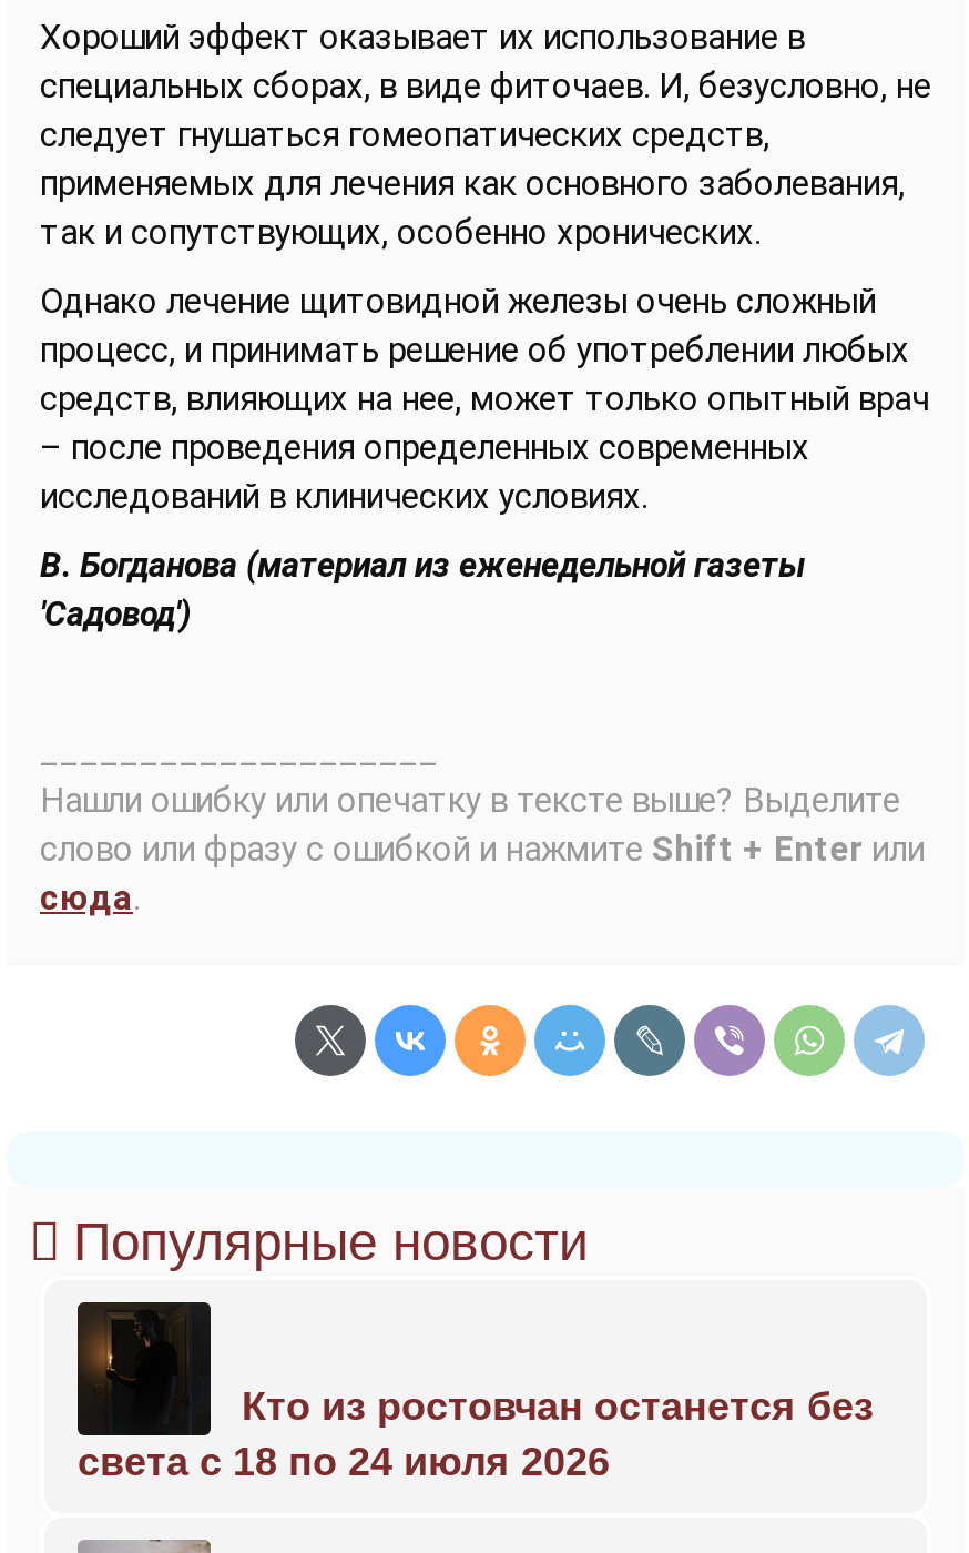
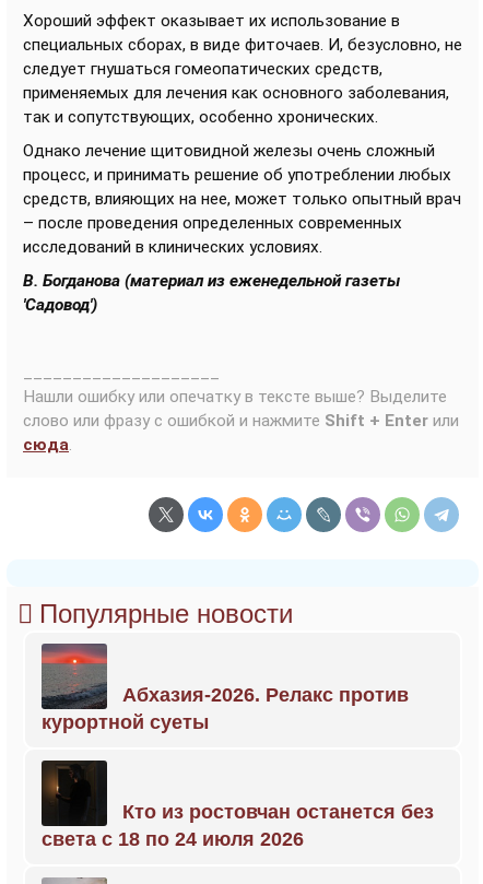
none -> [40,644,409,733] [image] | Абхазия-2026. Релакс против | курортной суеты

